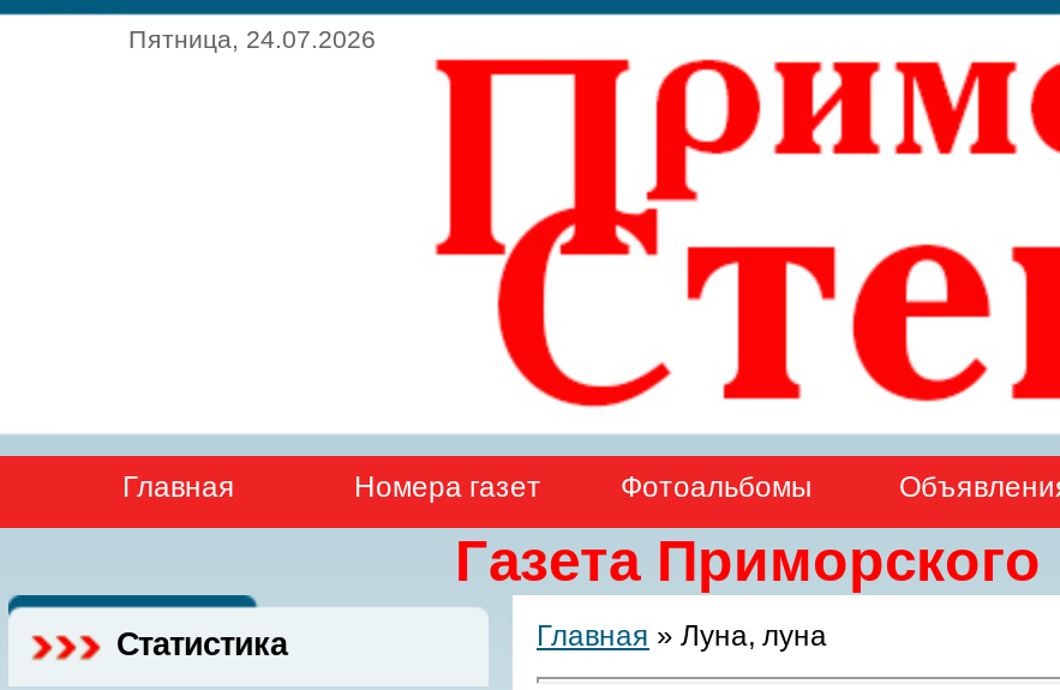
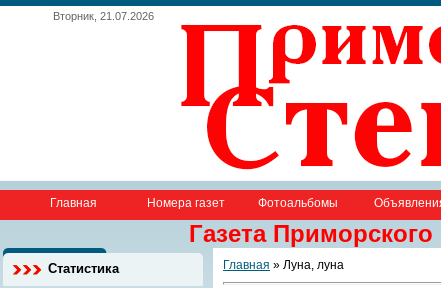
[128,24,376,53] Пятница, 24.07.2026 -> [53,10,154,22] Вторник, 21.07.2026

